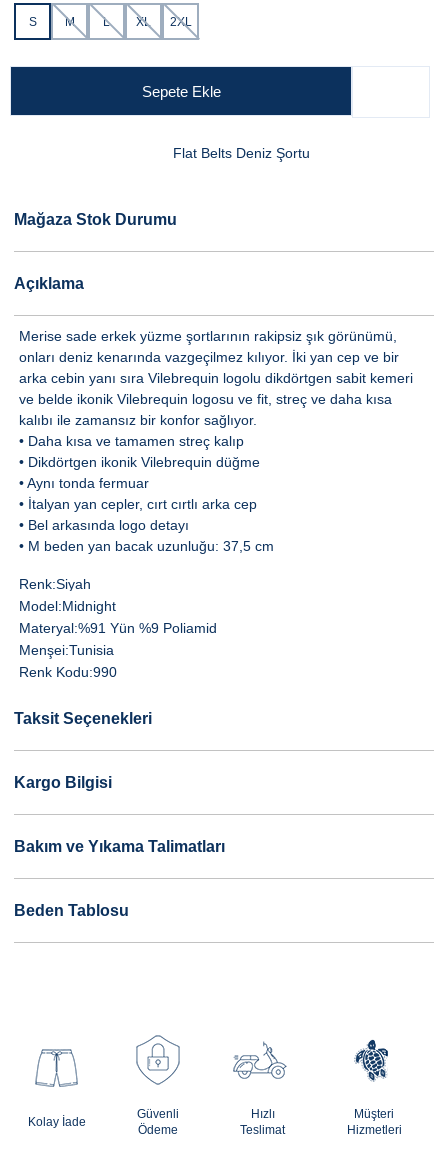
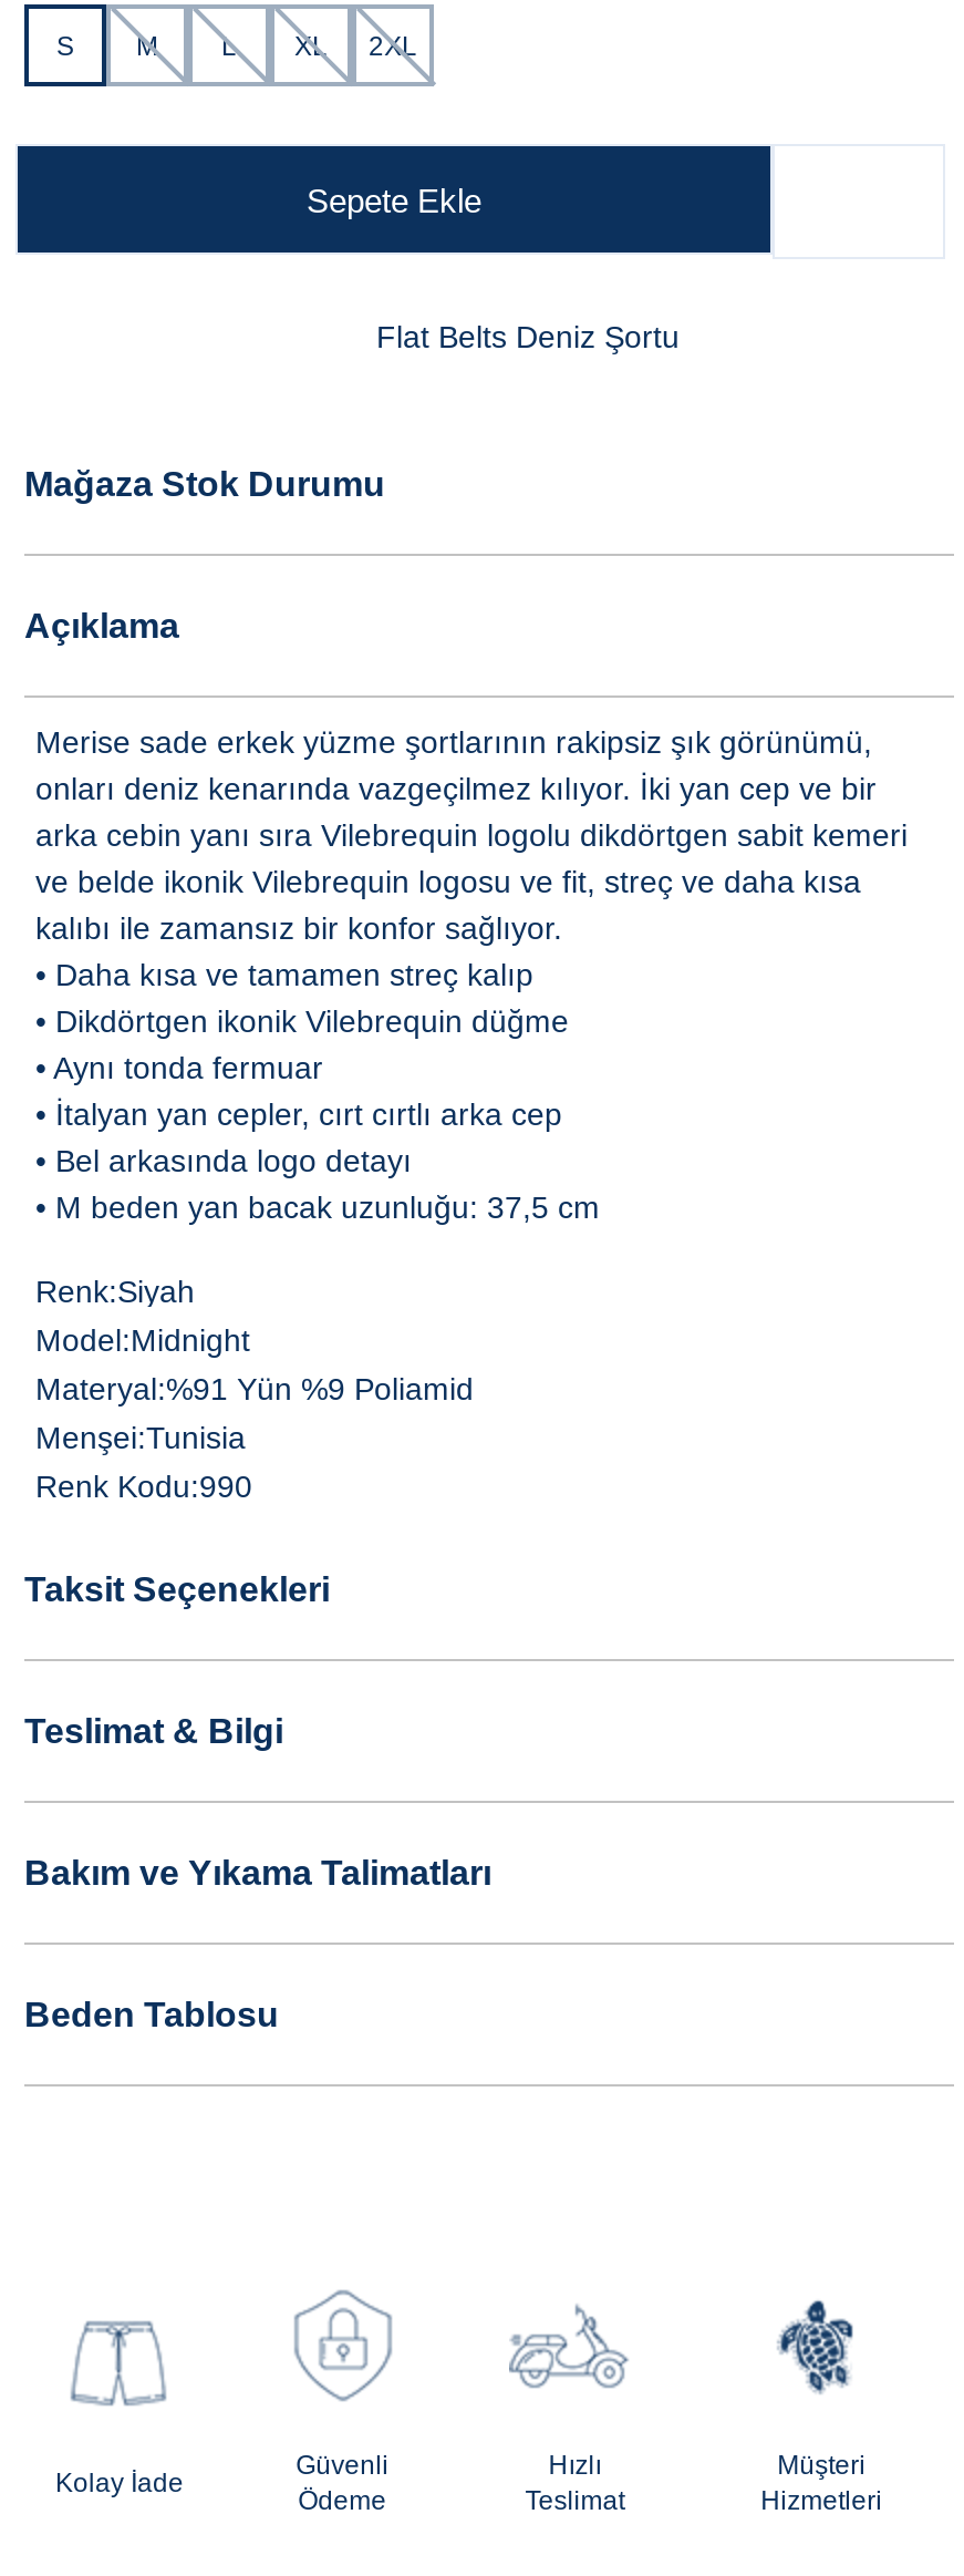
[14,773,112,790] Kargo Bilgisi -> [24,1711,283,1749] Teslimat & Bilgi

